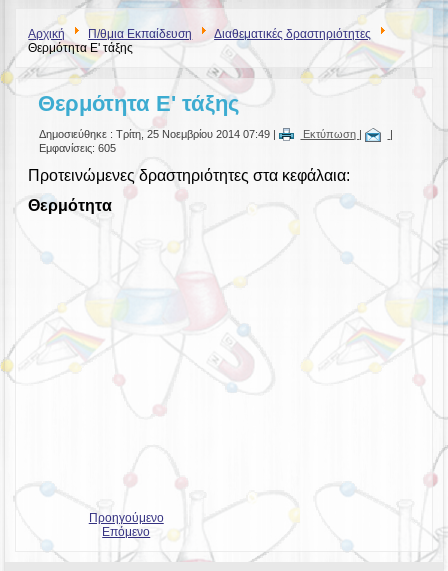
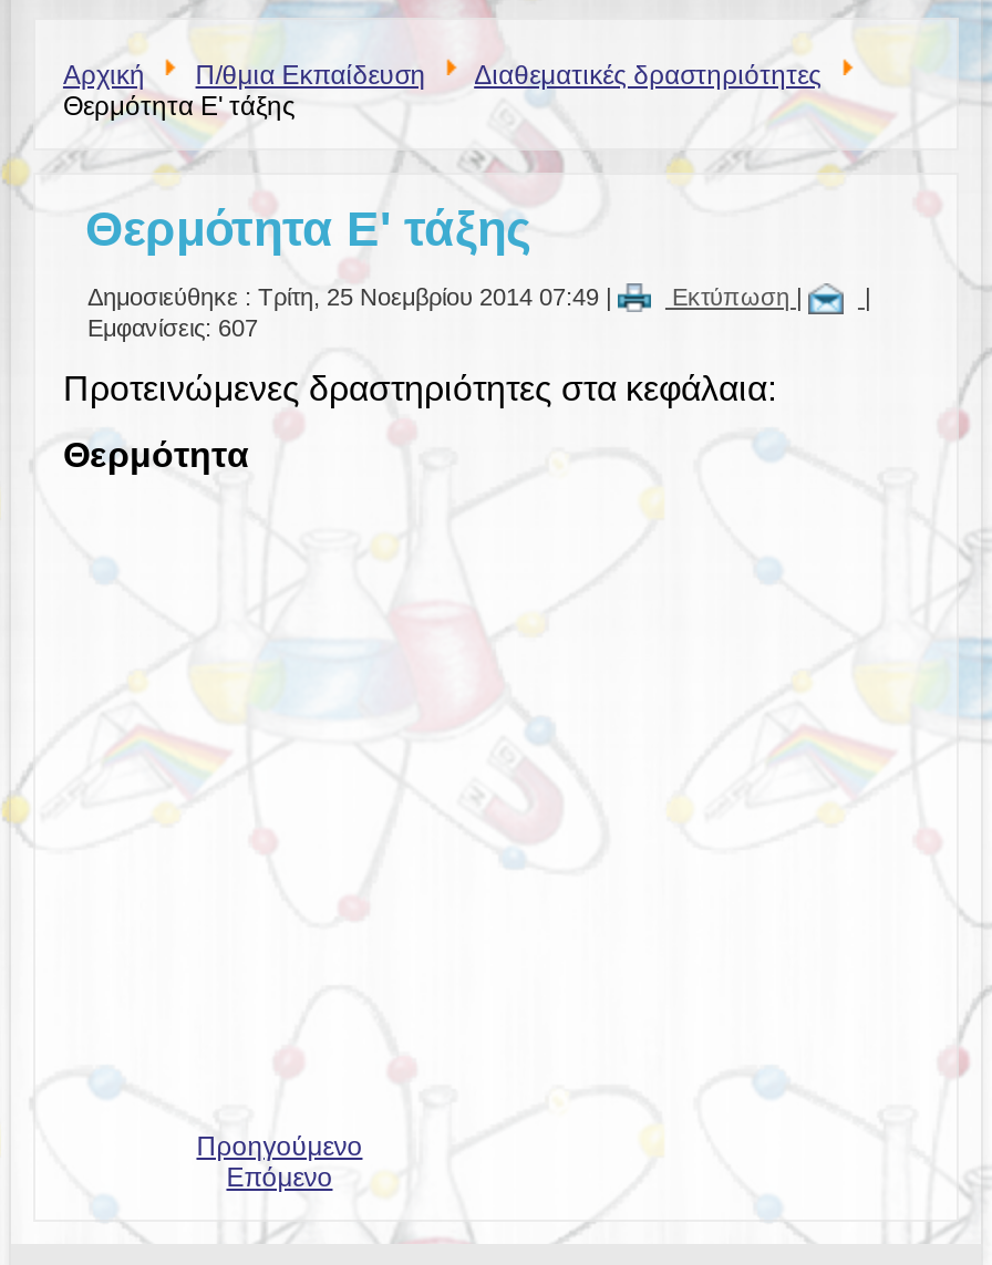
[39,142,116,154] Εμφανίσεις: 605 -> [87,314,258,341] Εμφανίσεις: 607

